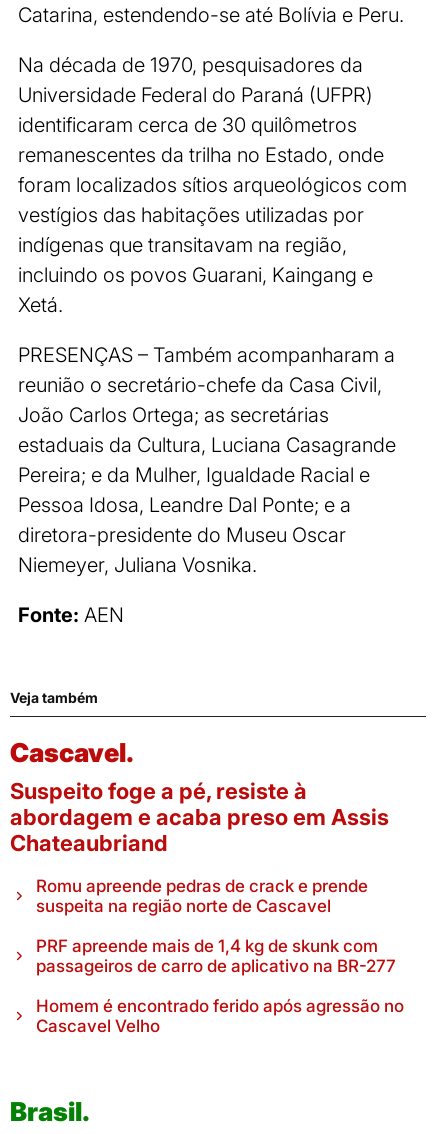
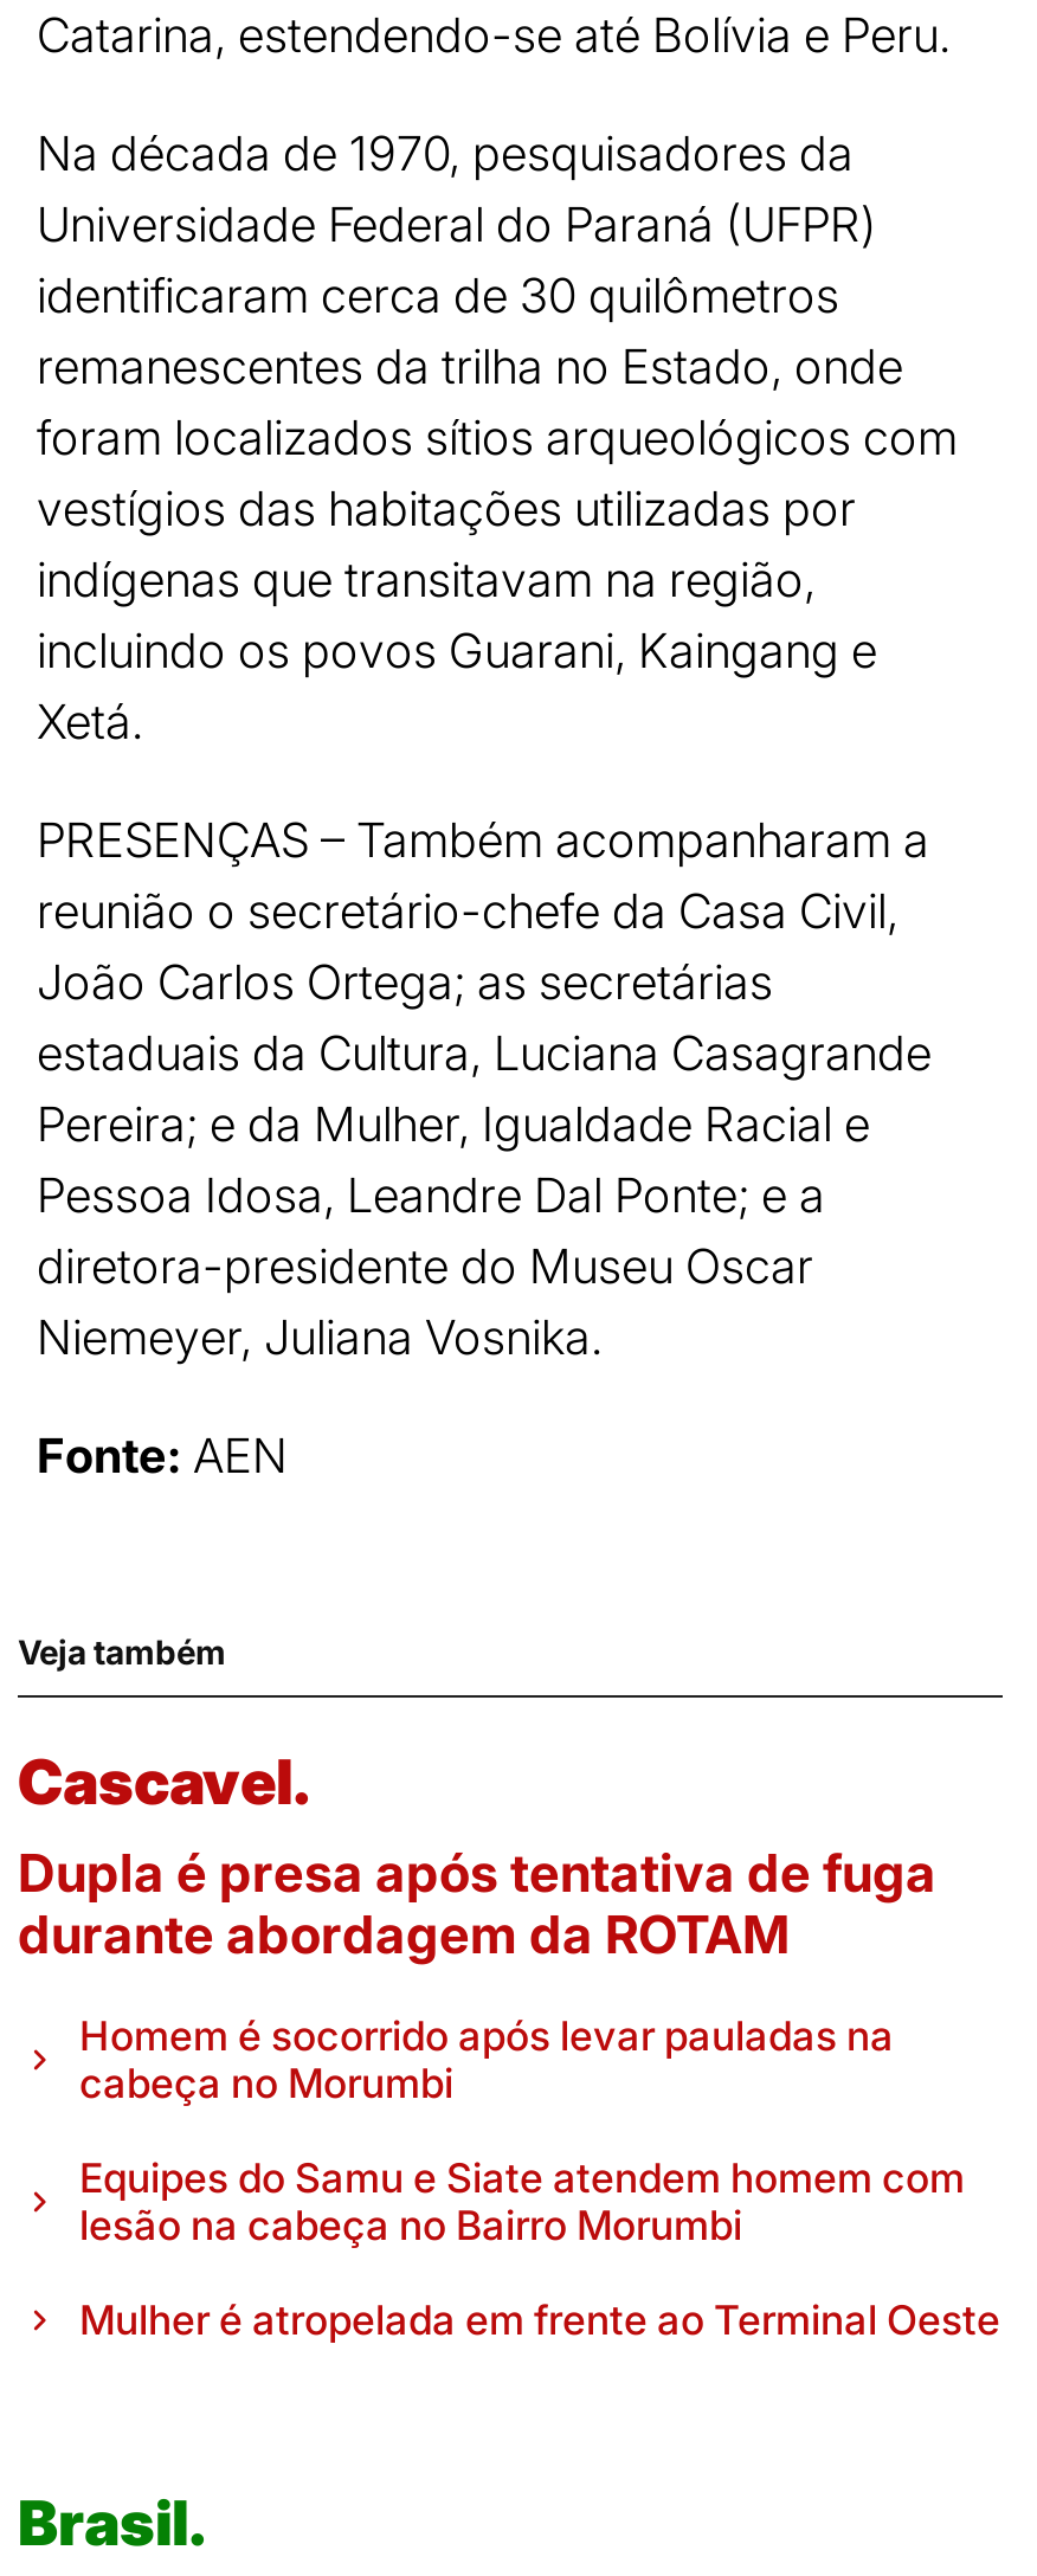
[10,778,389,856] Suspeito foge a pé, resiste à | abordagem e acaba preso em Assis | Chateaubriand -> [18,1842,936,1965] Dupla é presa após tentativa de fuga | durante abordagem da ROTAM
[36,876,368,916] Romu apreende pedras de crack e prende | suspeita na região norte de Cascavel -> [79,2013,894,2107] Homem é socorrido após levar pauladas na | cabeça no Morumbi
[36,936,396,976] PRF apreende mais de 1,4 kg de skunk com | passageiros de carro de aplicativo na BR-277 -> [79,2155,965,2250] Equipes do Samu e Siate atendem homem com | lesão na cabeça no Bairro Morumbi
[36,996,404,1036] Homem é encontrado ferido após agressão no | Cascavel Velho -> [79,2297,1000,2344] Mulher é atropelada em frente ao Terminal Oeste

